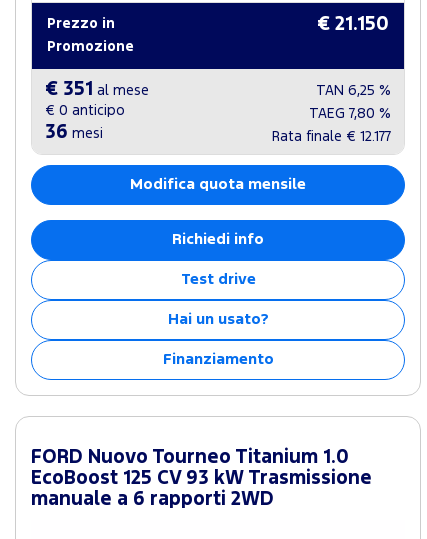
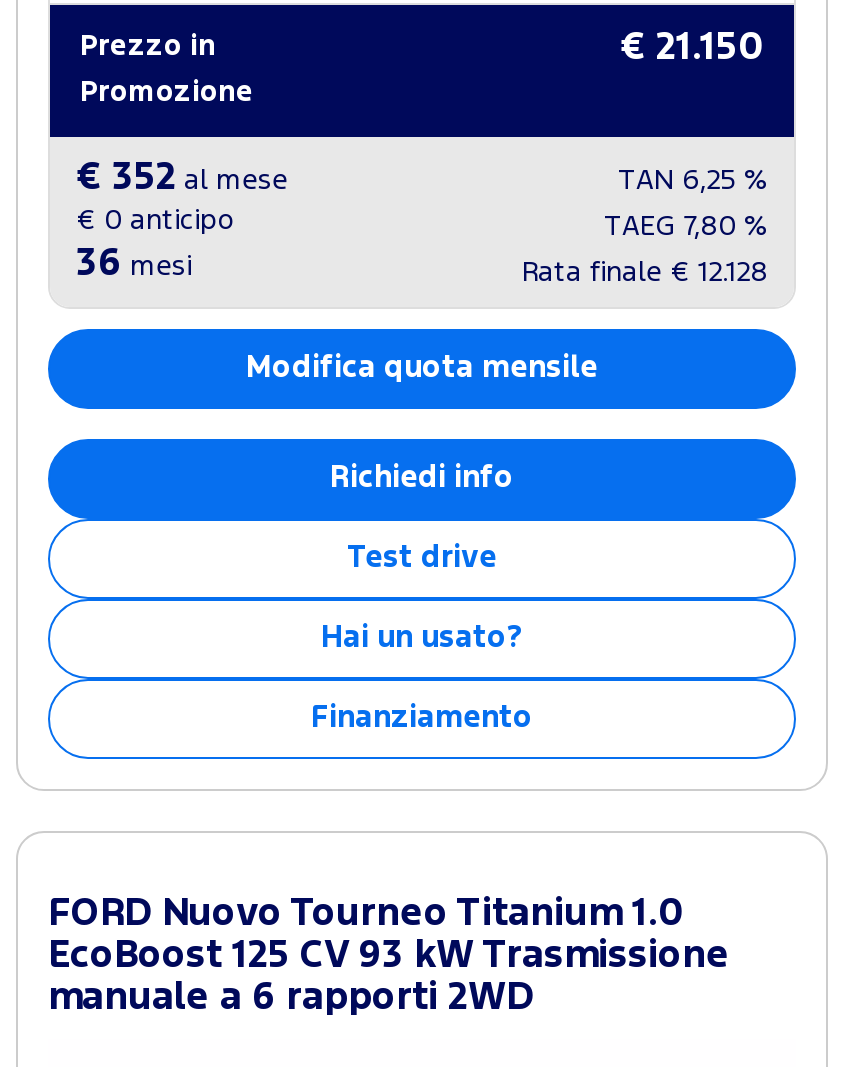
[45,81,149,98] € 351 al mese -> [76,162,288,196] € 352 al mese
[272,131,391,143] Rata finale € 12.177 -> [522,262,768,286] Rata finale € 12.128

